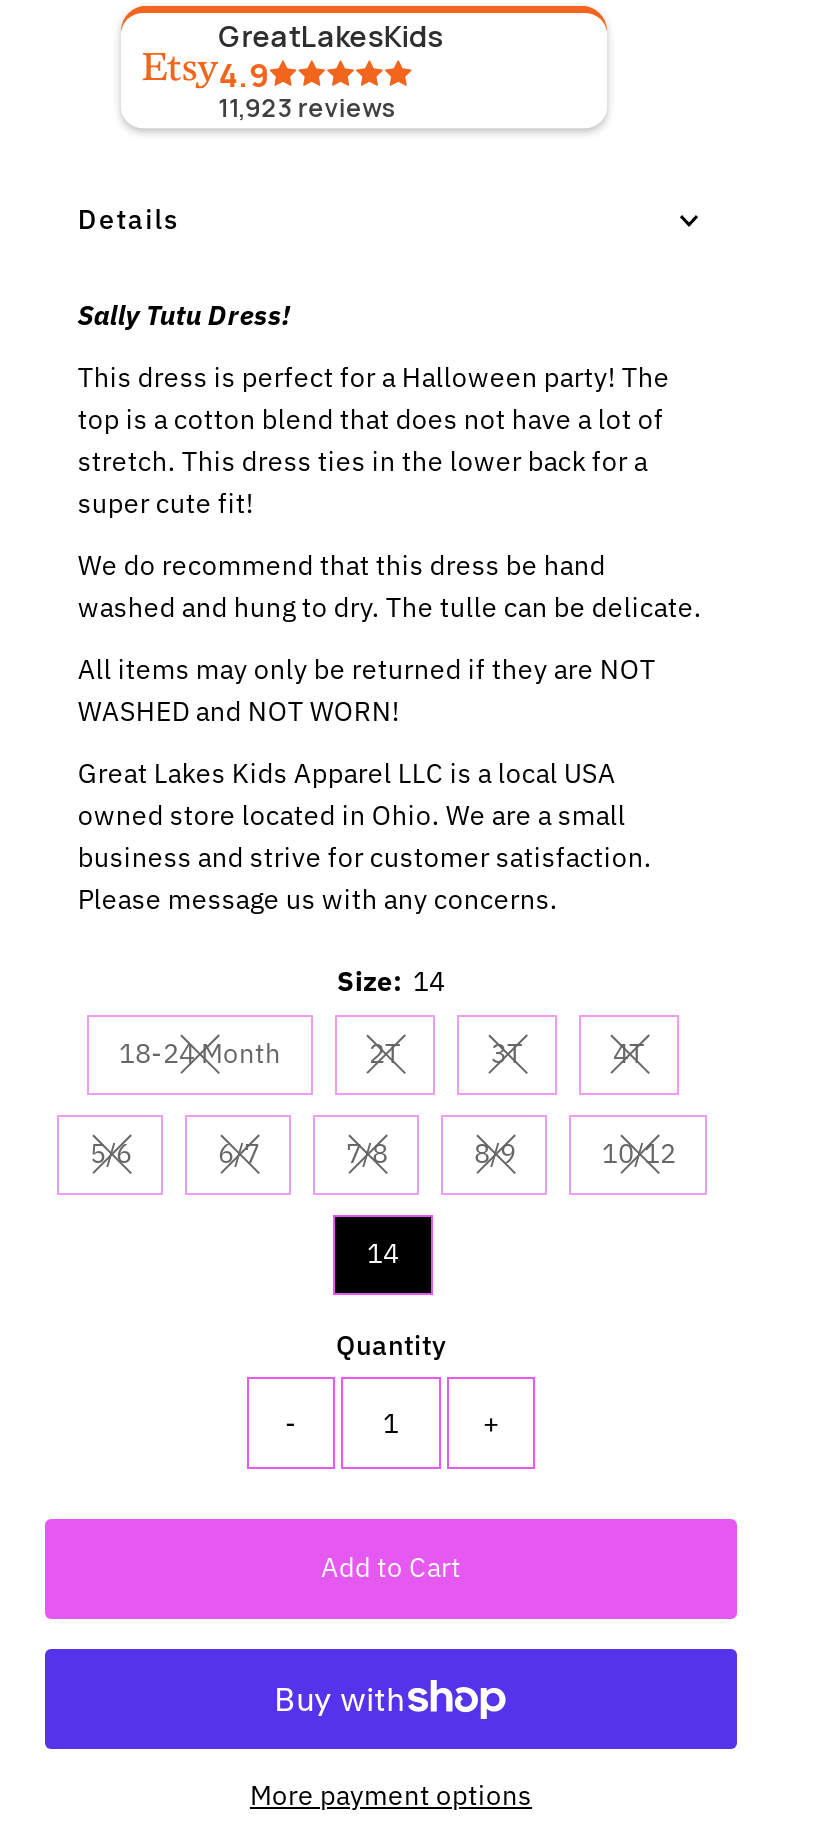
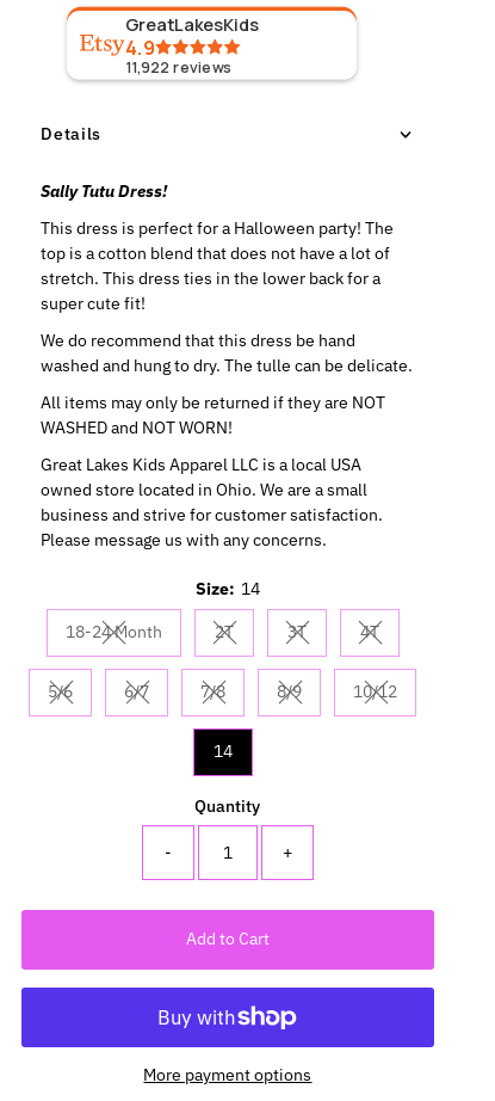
[218,90,396,124] 11,923 reviews -> [125,56,232,77] 11,922 reviews

